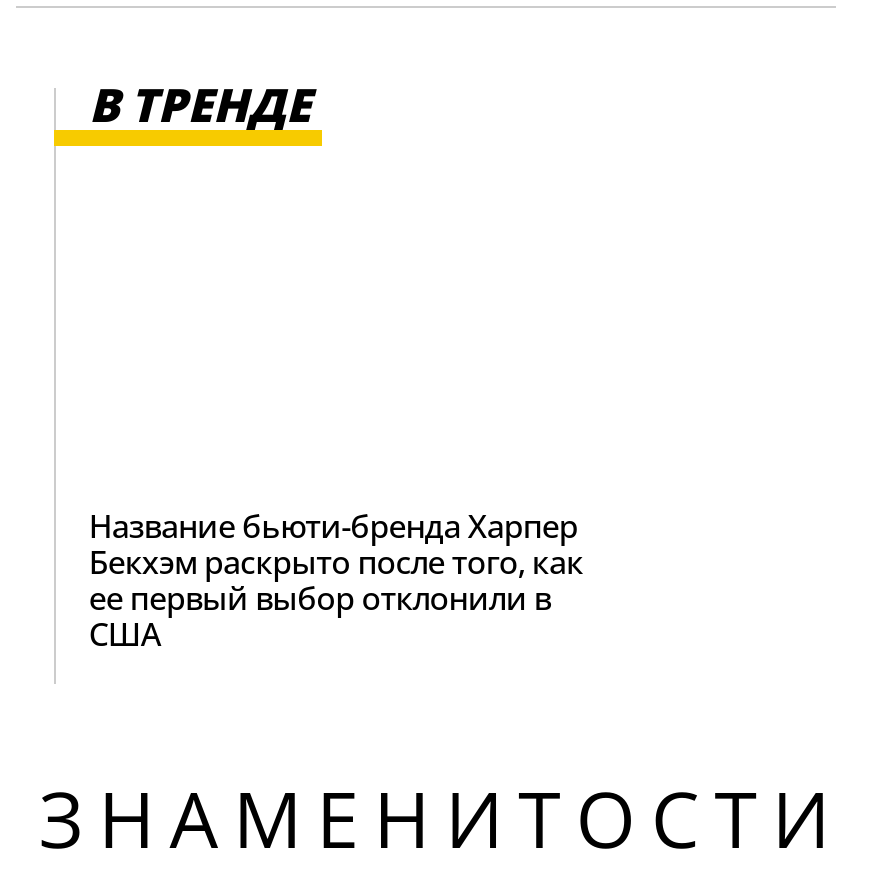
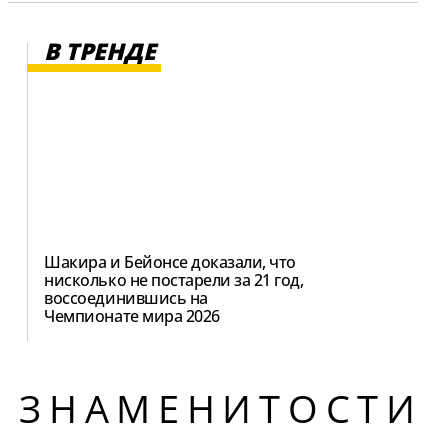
[89,503,583,655] Название бьюти-бренда Харпер | Бекхэм раскрыто после того, как | ее первый выбор отклонили в | США -> [44,251,303,327] Шакира и Бейонсе доказали, что | нисколько не постарели за 21 год, | воссоединившись на | Чемпионате мира 2026

